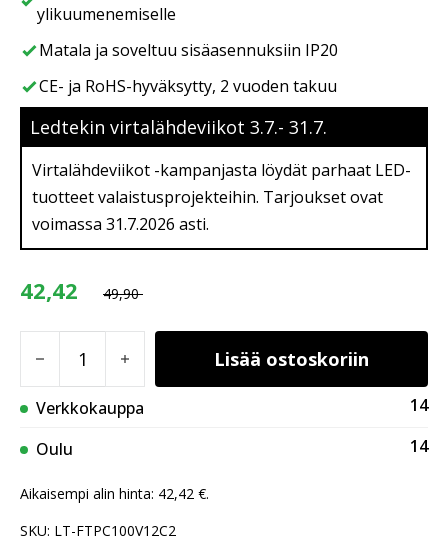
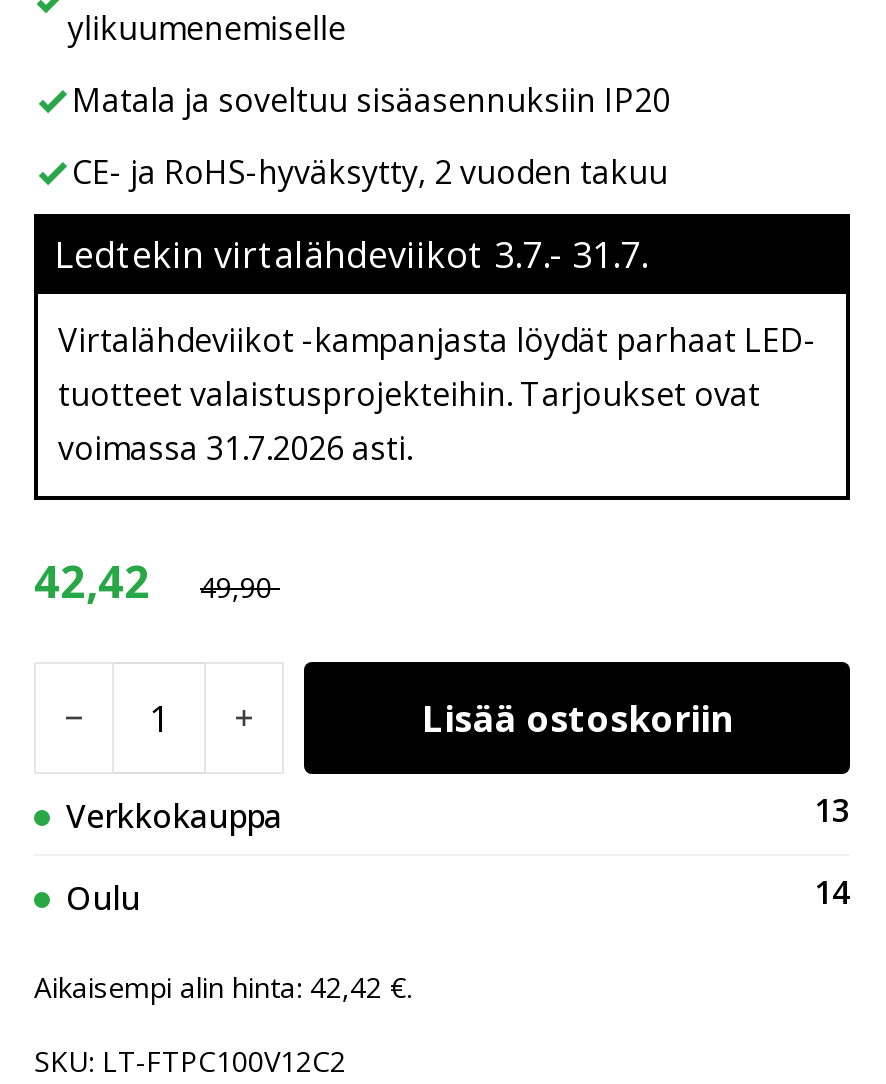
[410,394,428,416] 14 -> [814,789,850,833] 13

